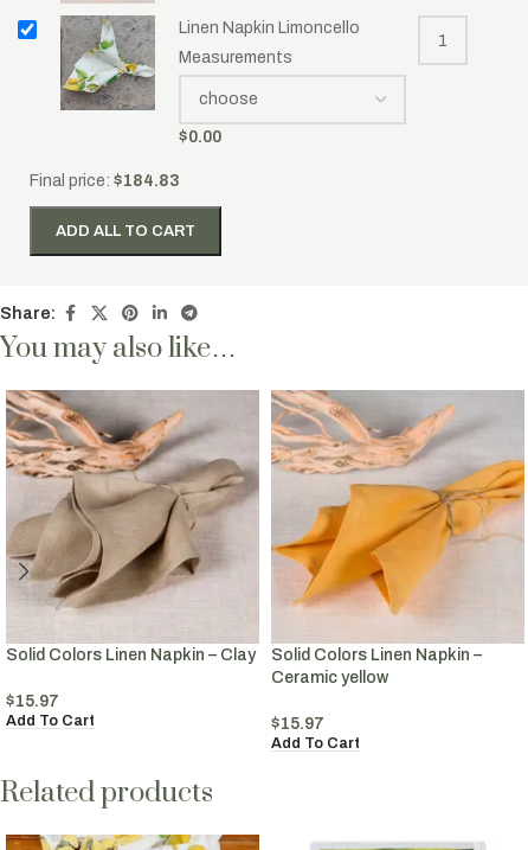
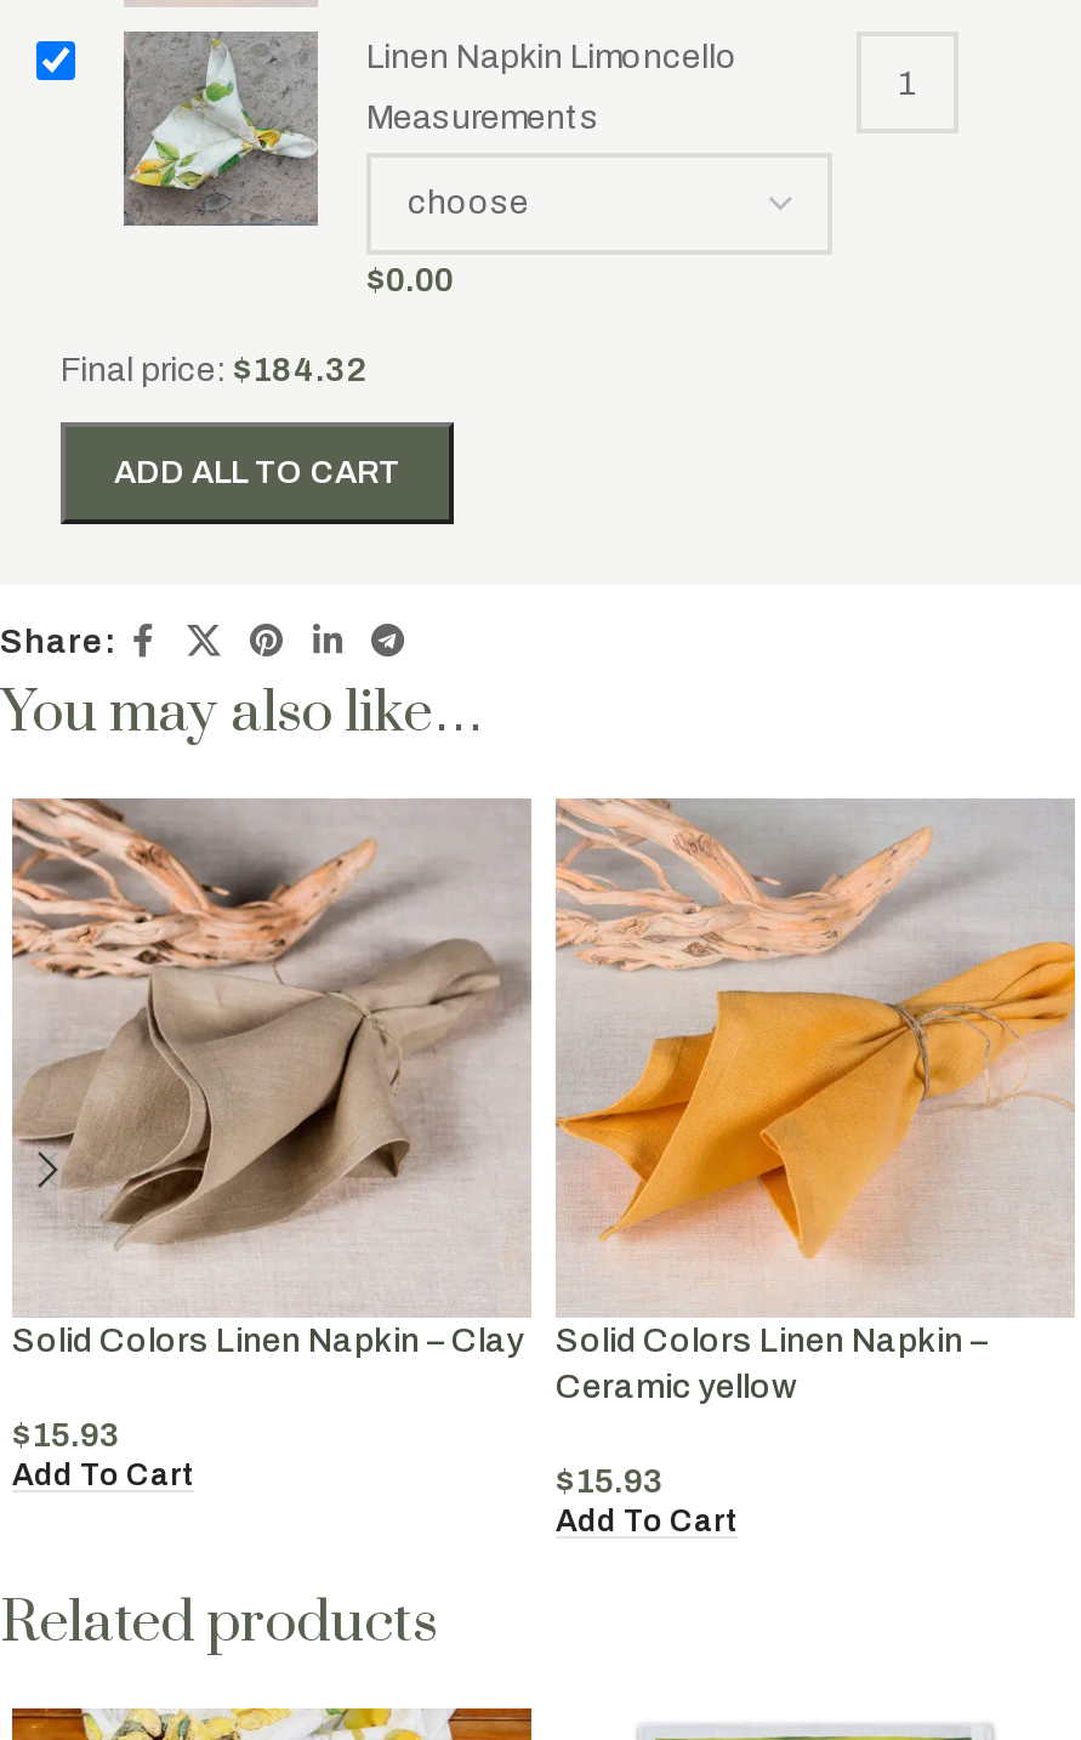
[30,172,180,190] Final price: $184.83 -> [61,352,366,389] Final price: $184.32
[6,693,59,710] $15.97 -> [12,1418,121,1454] $15.93
[271,715,324,733] $15.97 -> [556,1464,665,1500] $15.93

